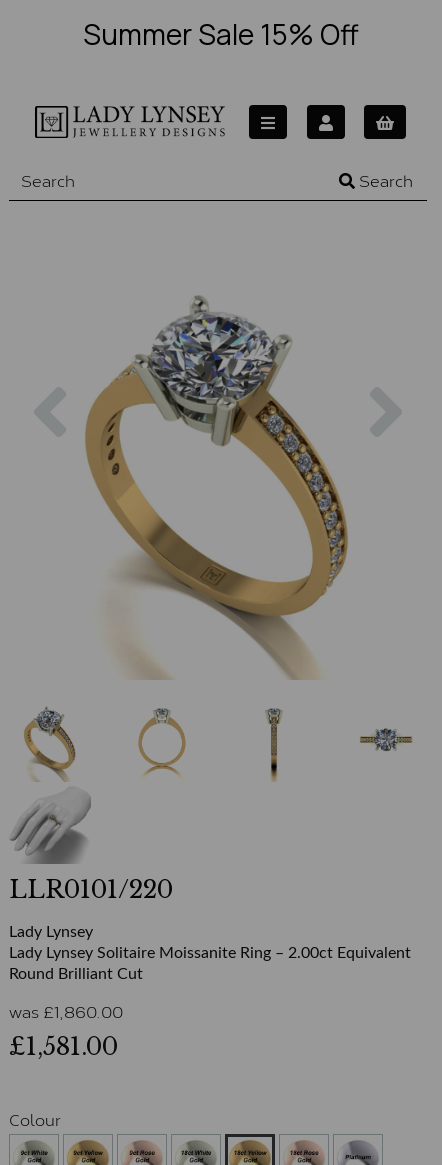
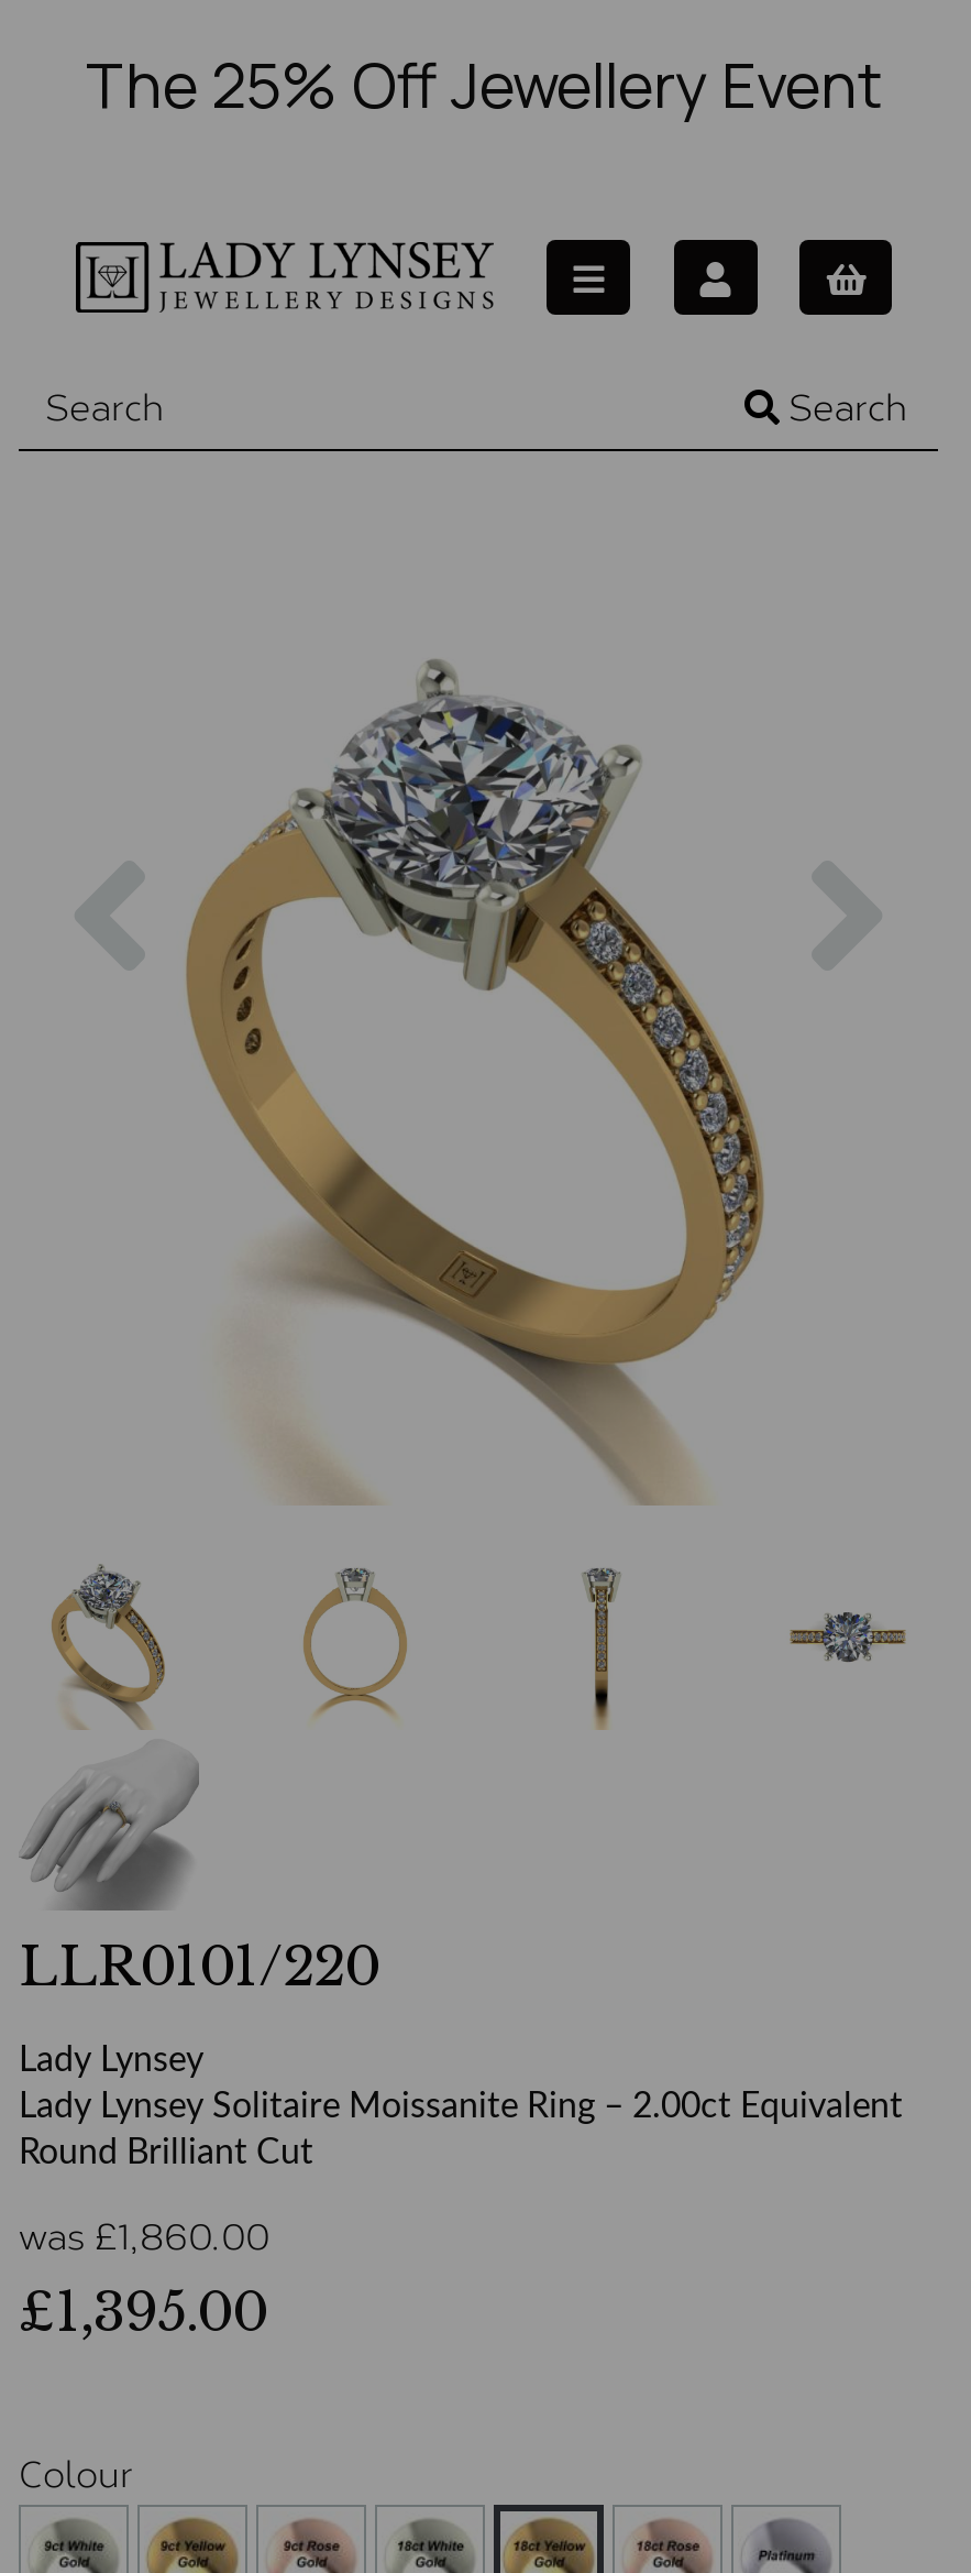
[77,15,359,53] Summer Sale 15% Off -> [86,42,884,125] The 25% Off Jewellery Event
[9,1032,118,1061] £1,581.00 -> [19,2281,267,2345] £1,395.00

